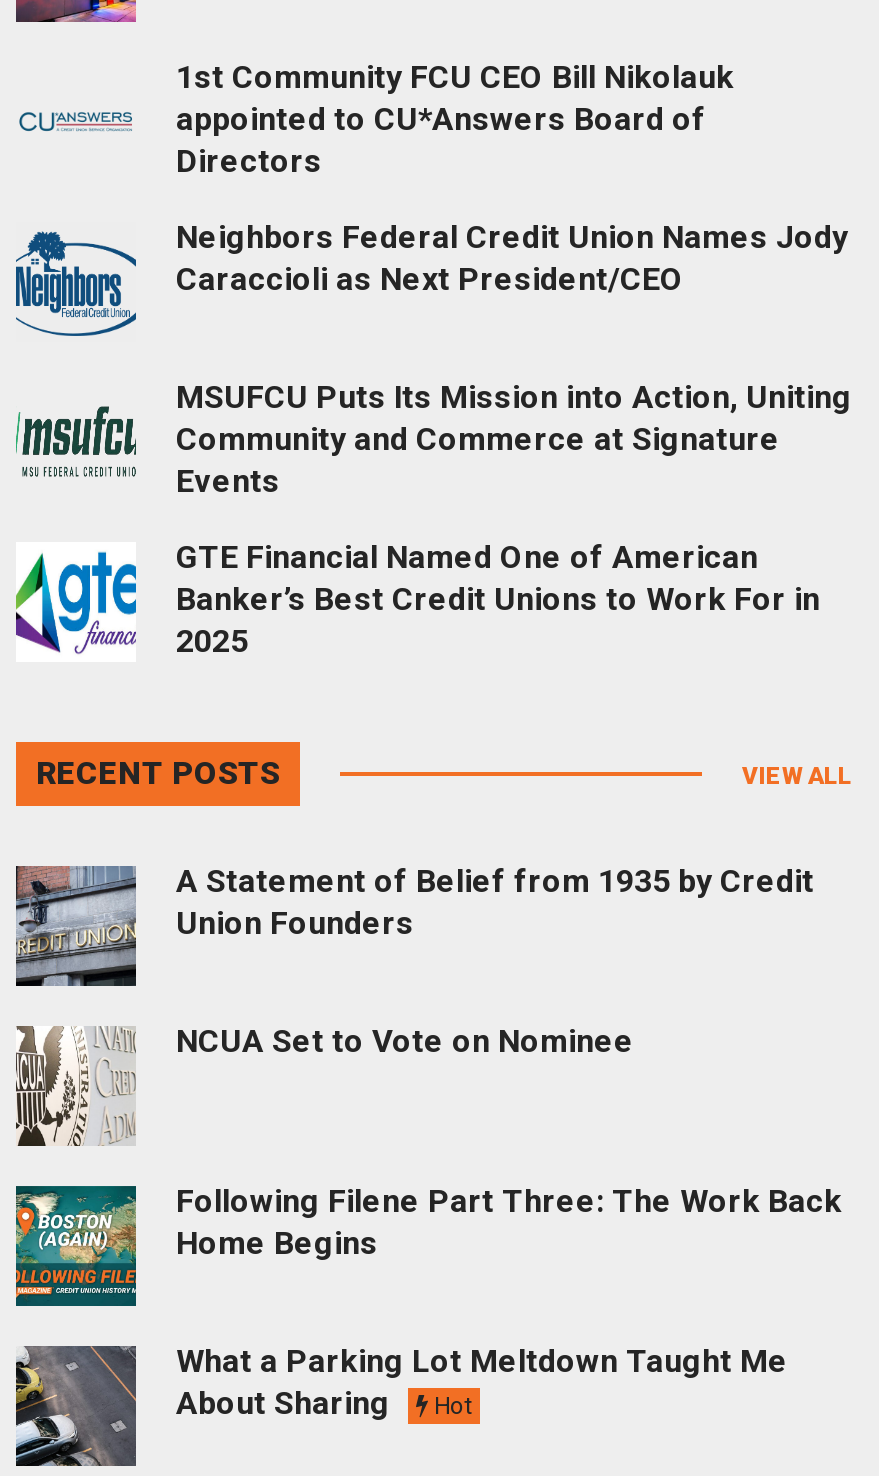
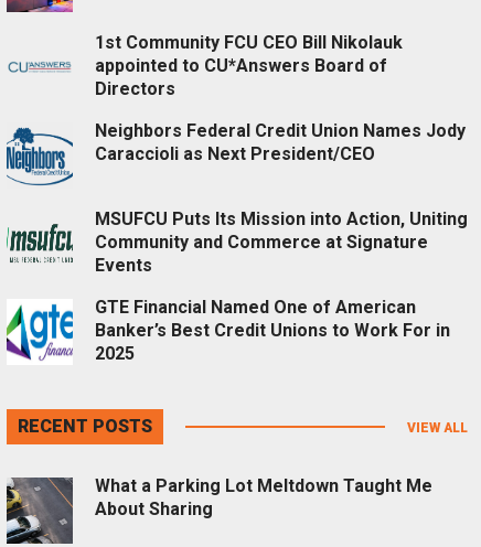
[14,861,814,1059] [image] | A Statement of Belief from 1935 by Credit | Union Founders | NCUA Set to Vote on Nominee -> none
[14,1024,842,1261] [image] | Following Filene Part Three: The Work Back | Home Begins -> none
[14,1184,138,1308] [image] -> none
[434,1391,472,1419] Hot -> none

